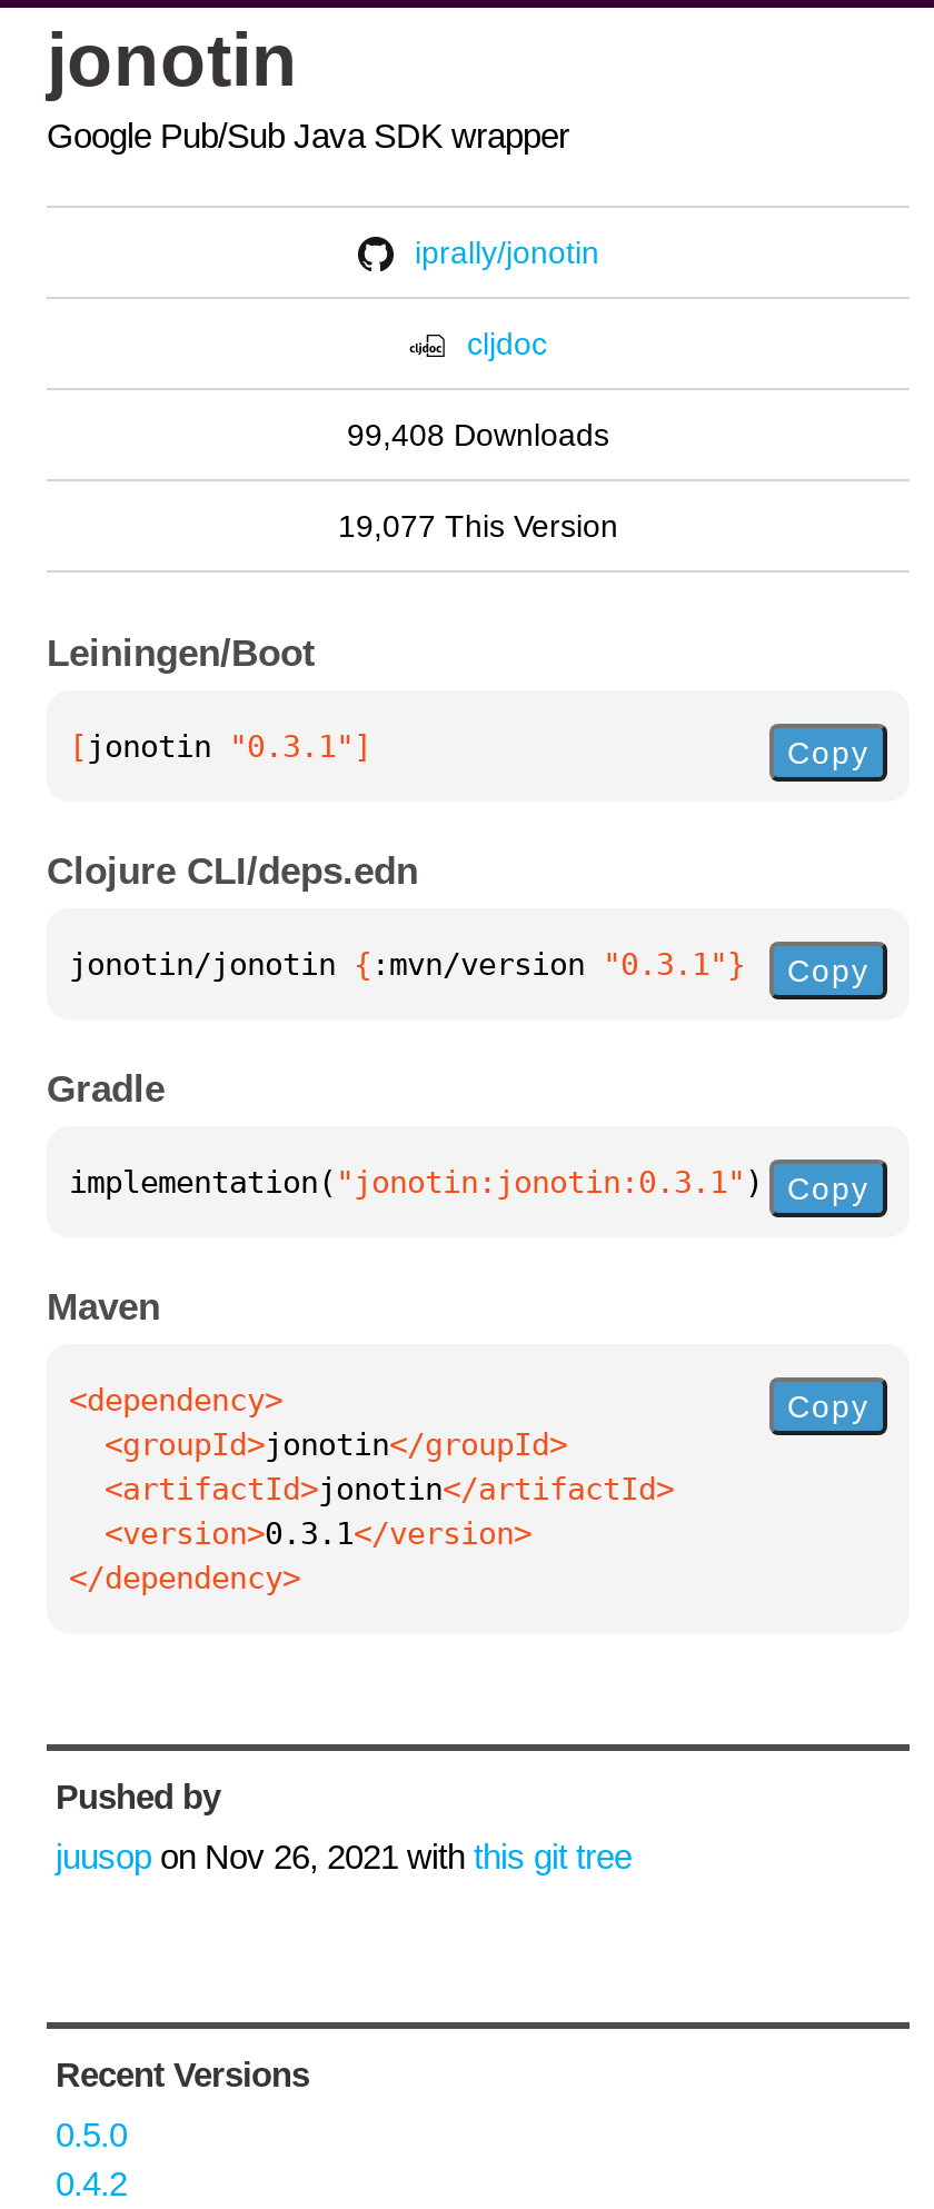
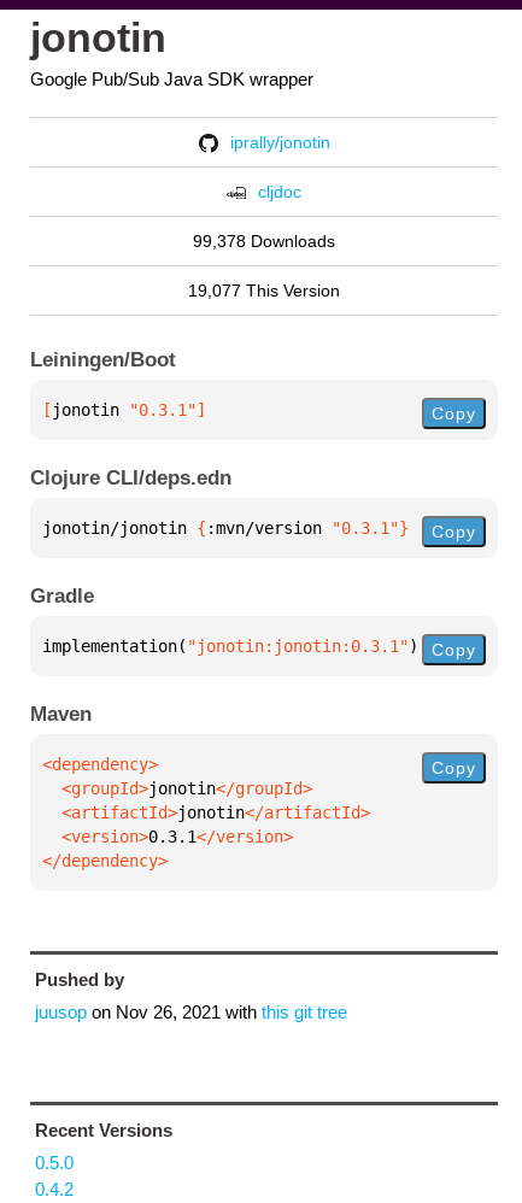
[347,417,609,452] 99,408 Downloads -> [193,231,335,251] 99,378 Downloads

